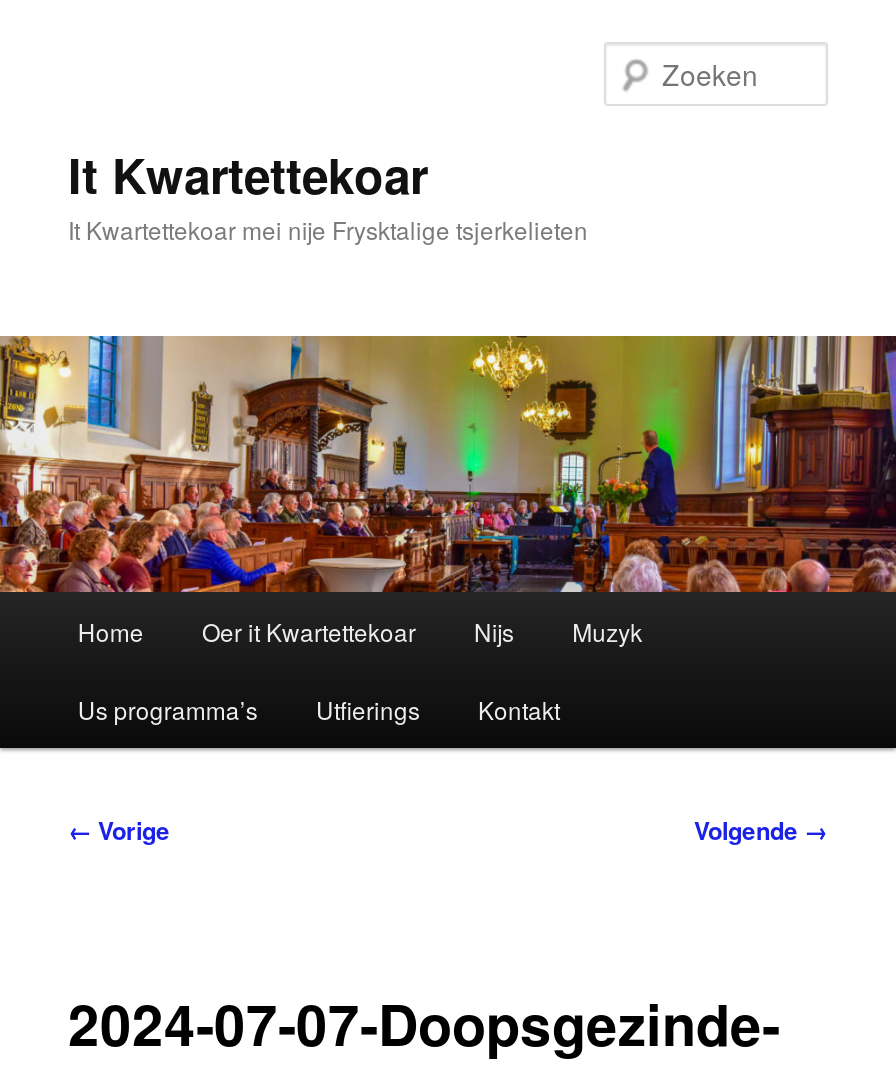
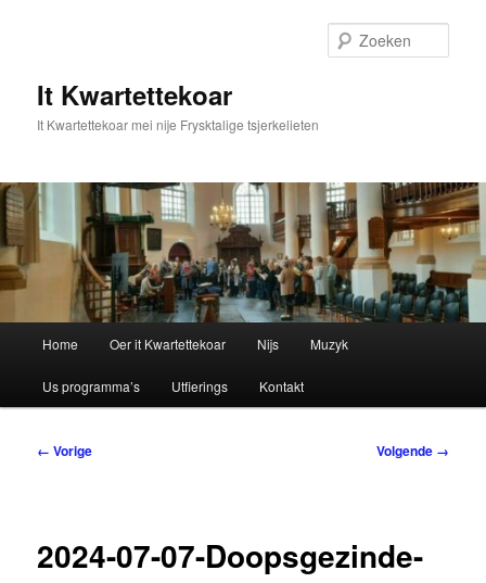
[6,334,890,594] [image] -> [3,181,483,324] [image]

